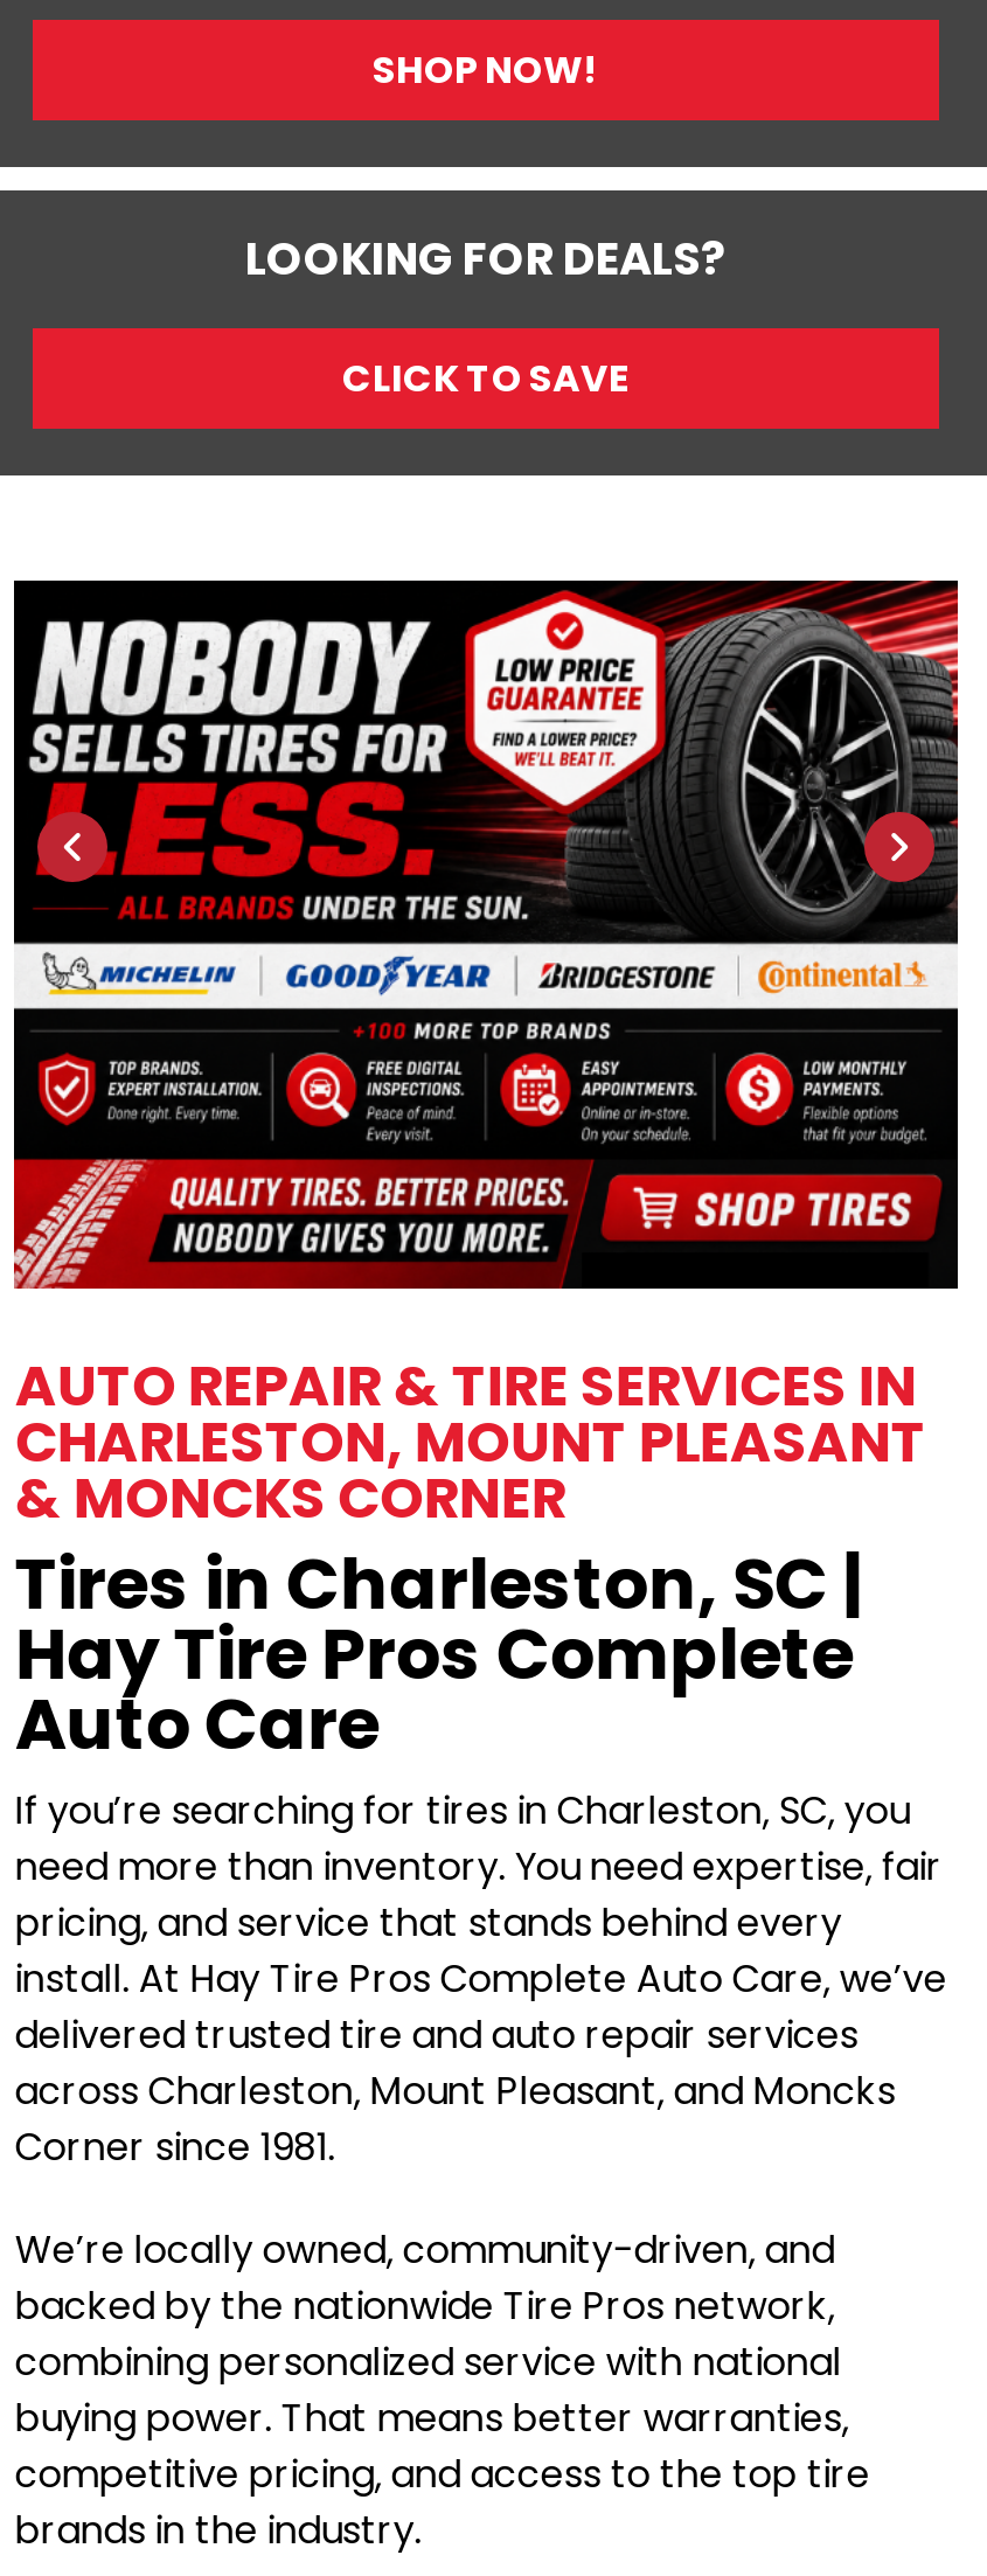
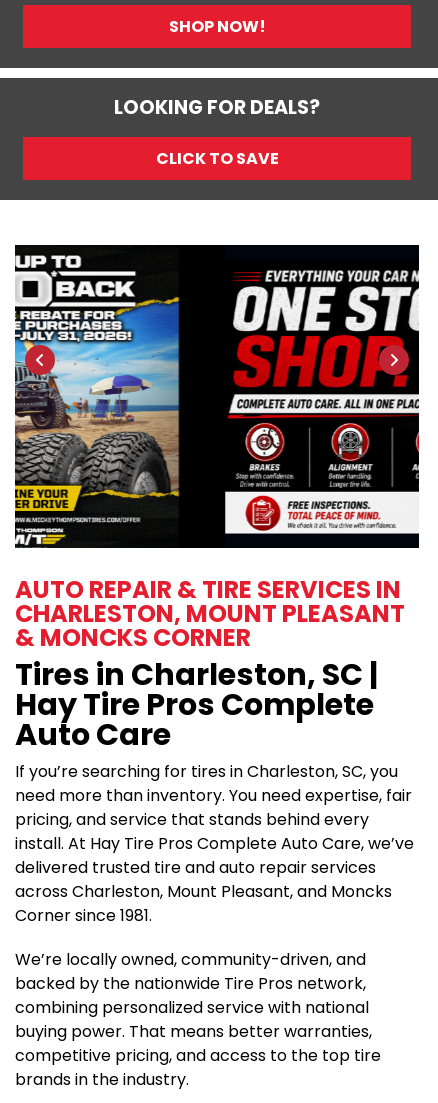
[12,577,960,1292] [image] -> [14,244,420,549] [image]

